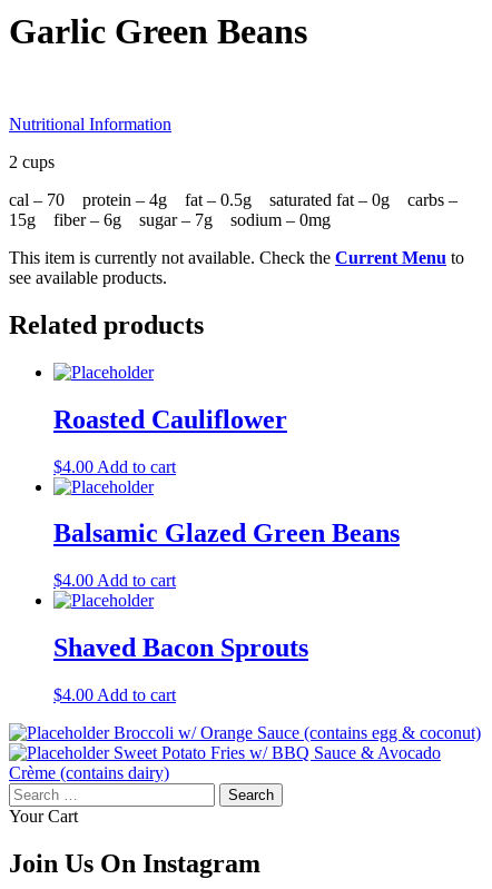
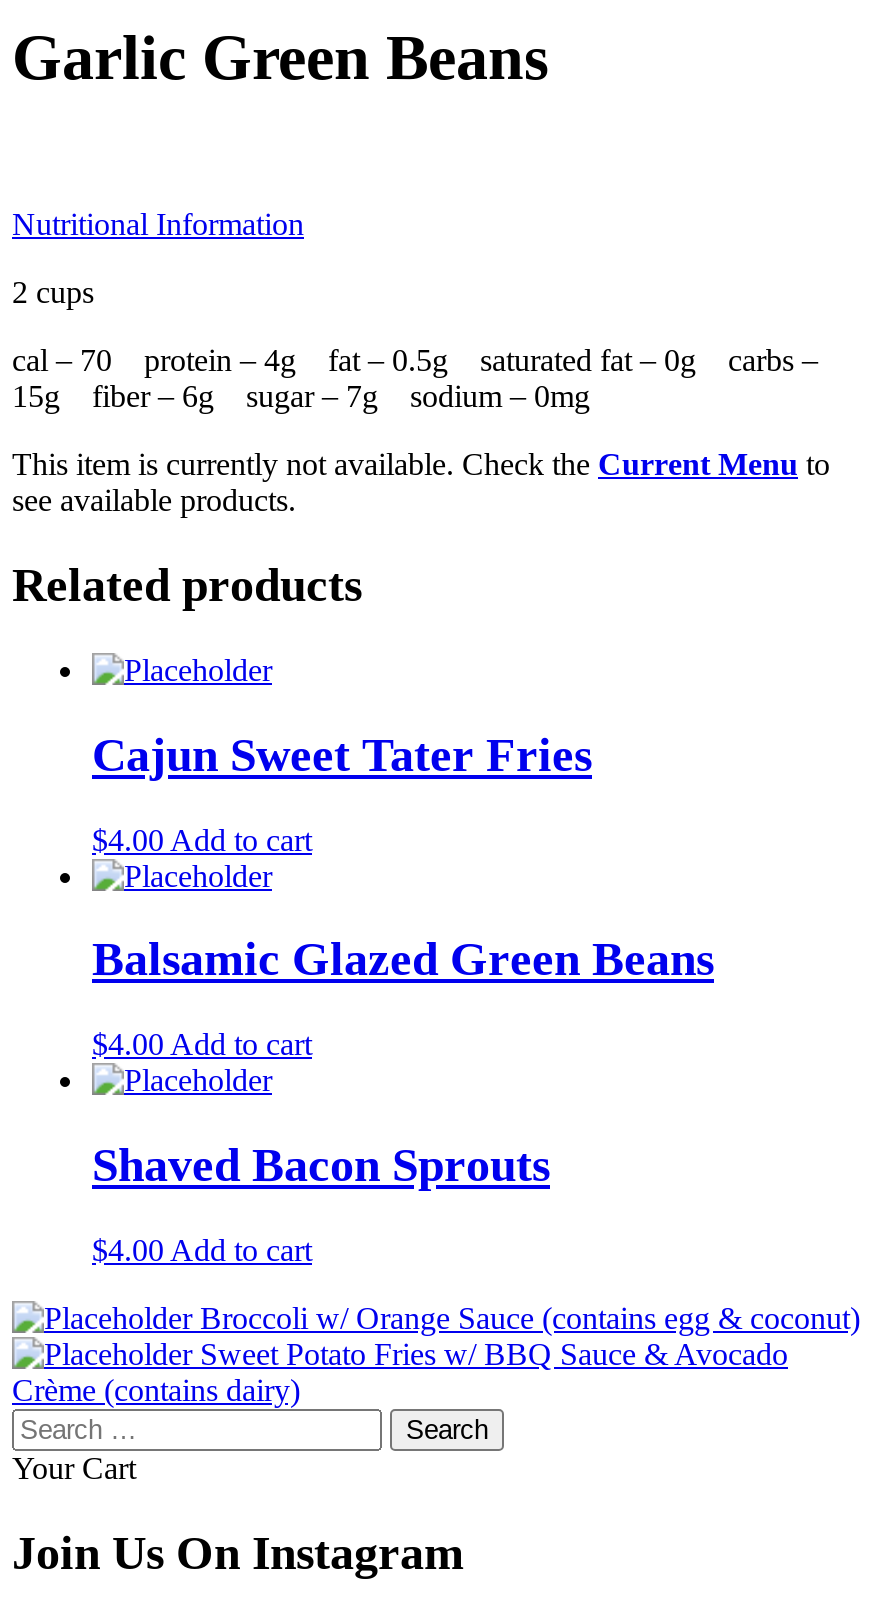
[53,405,287,433] Roasted Cauliflower -> [92,728,592,780] Cajun Sweet Tater Fries

